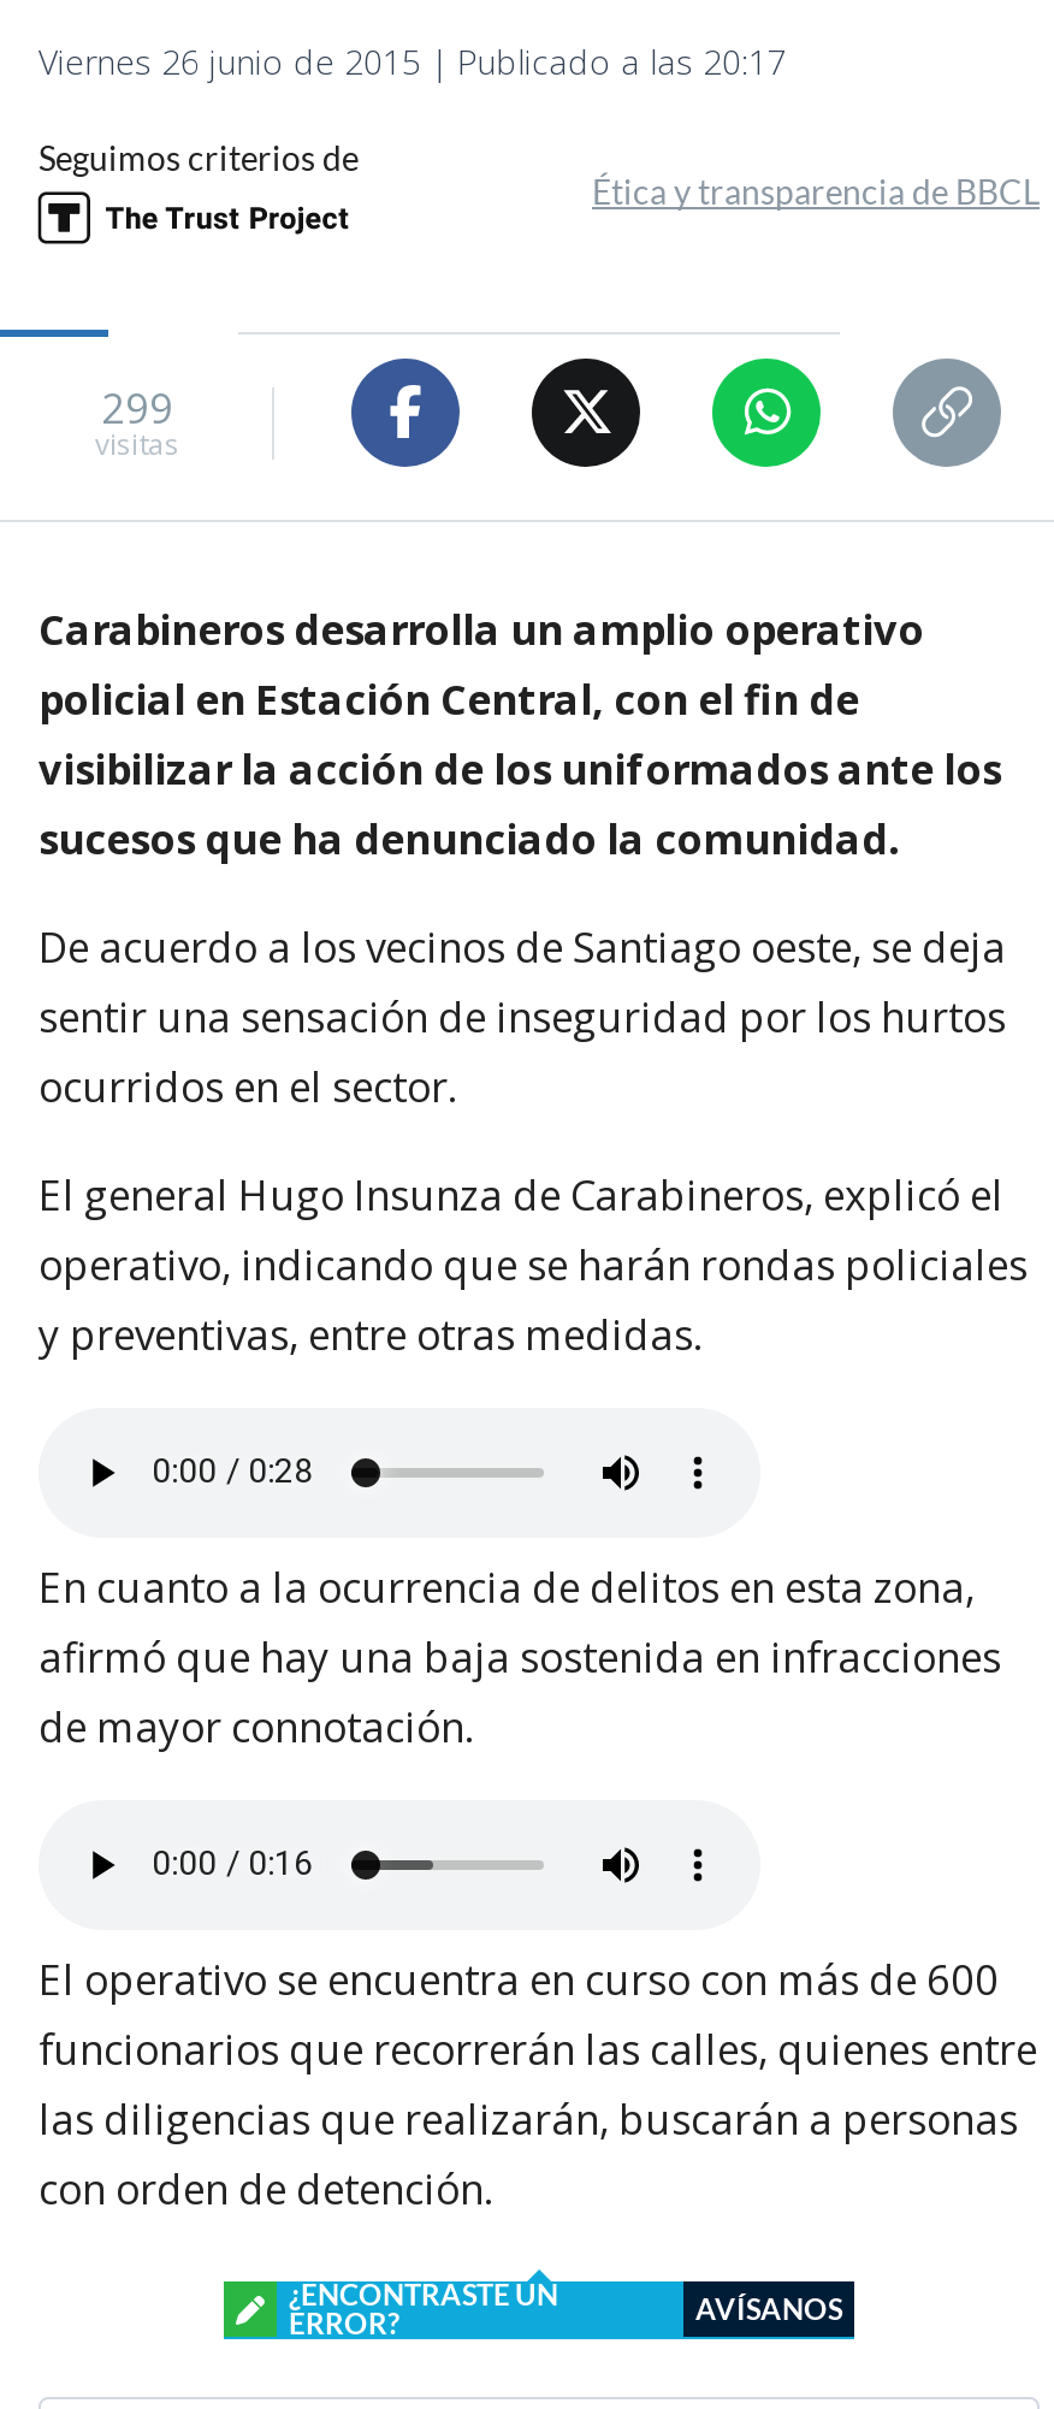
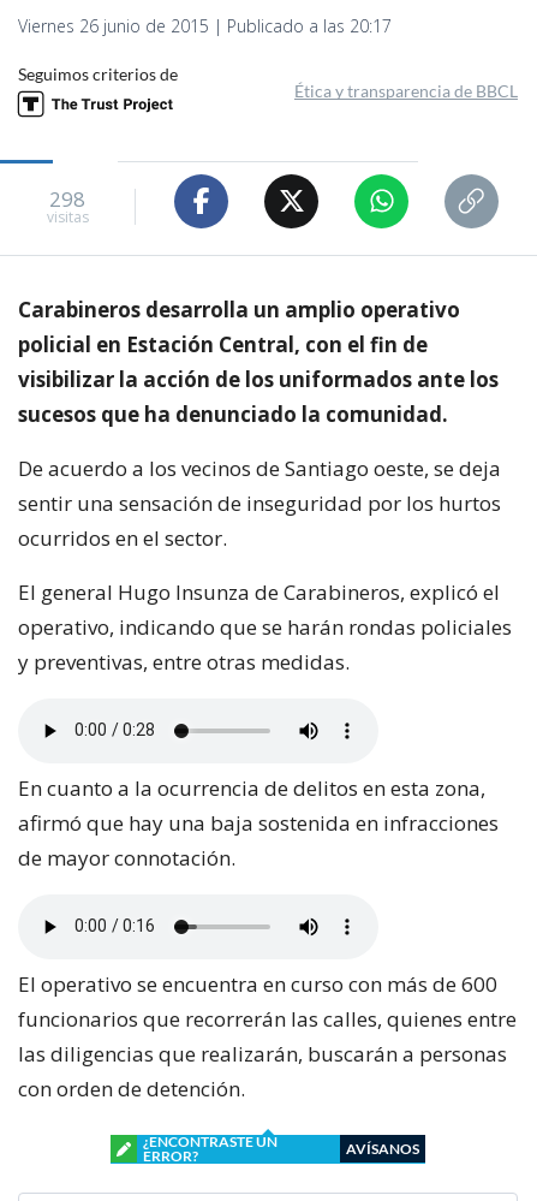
[101,381,173,436] 299 -> [49,185,85,213] 298

